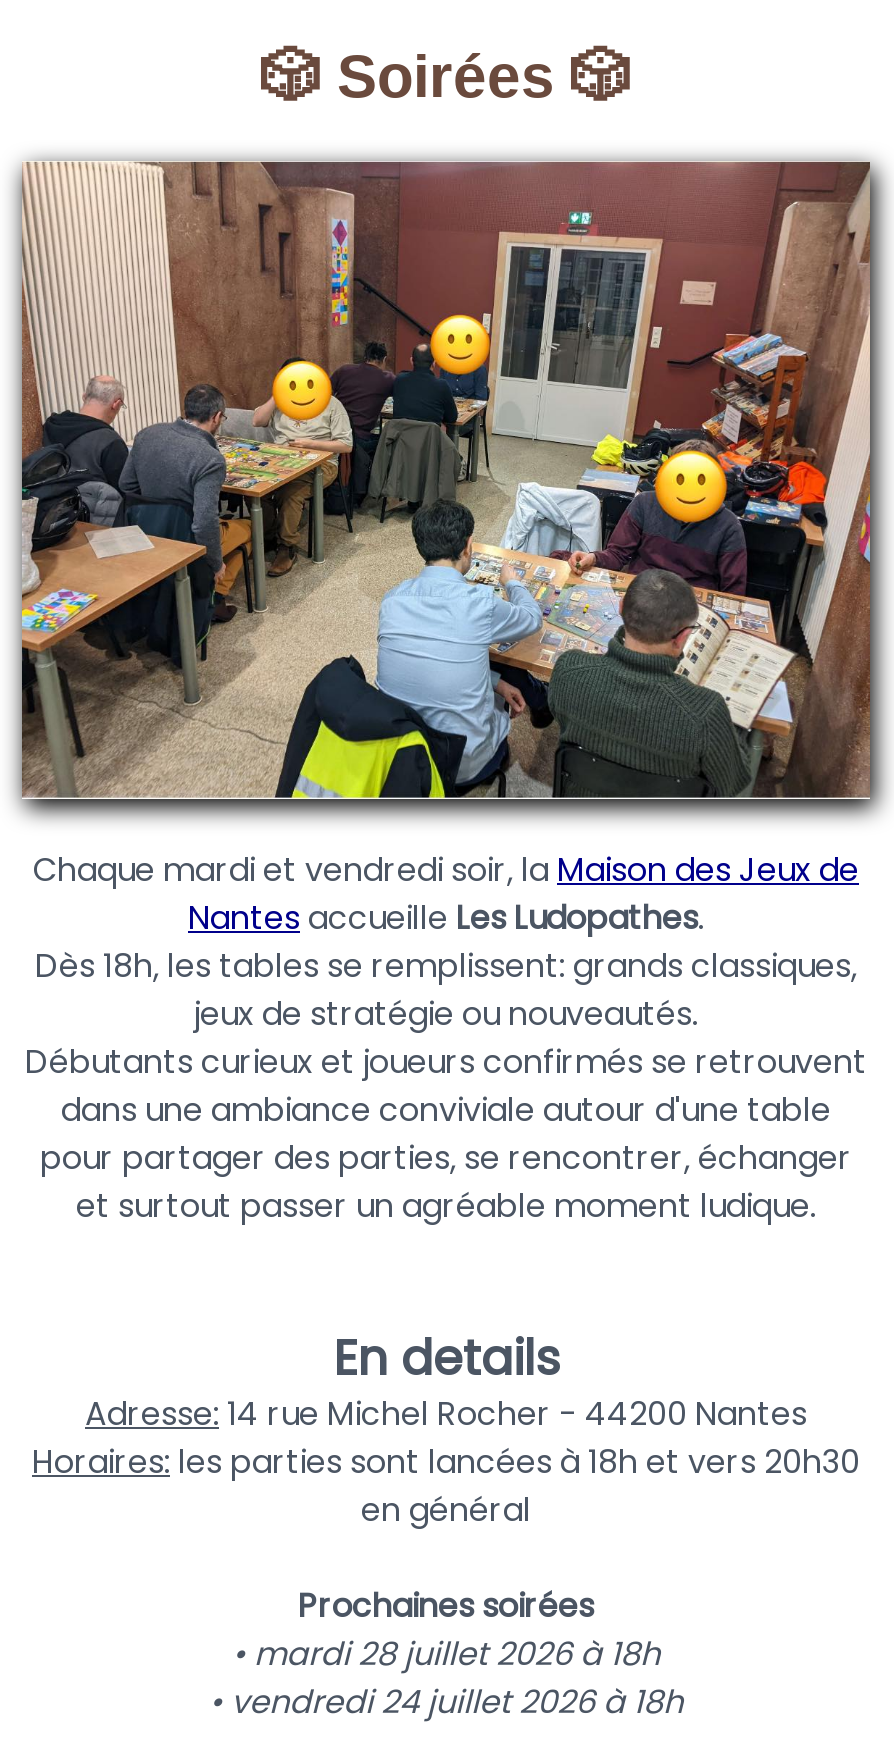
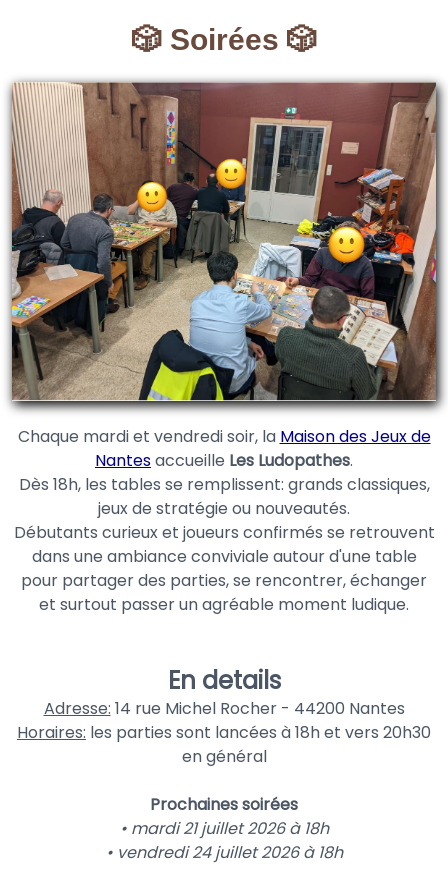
[232,1632,660,1678] • mardi 28 juillet 2026 à 18h -> [119,817,328,840] • mardi 21 juillet 2026 à 18h

